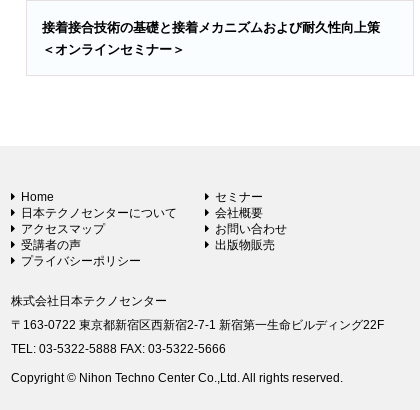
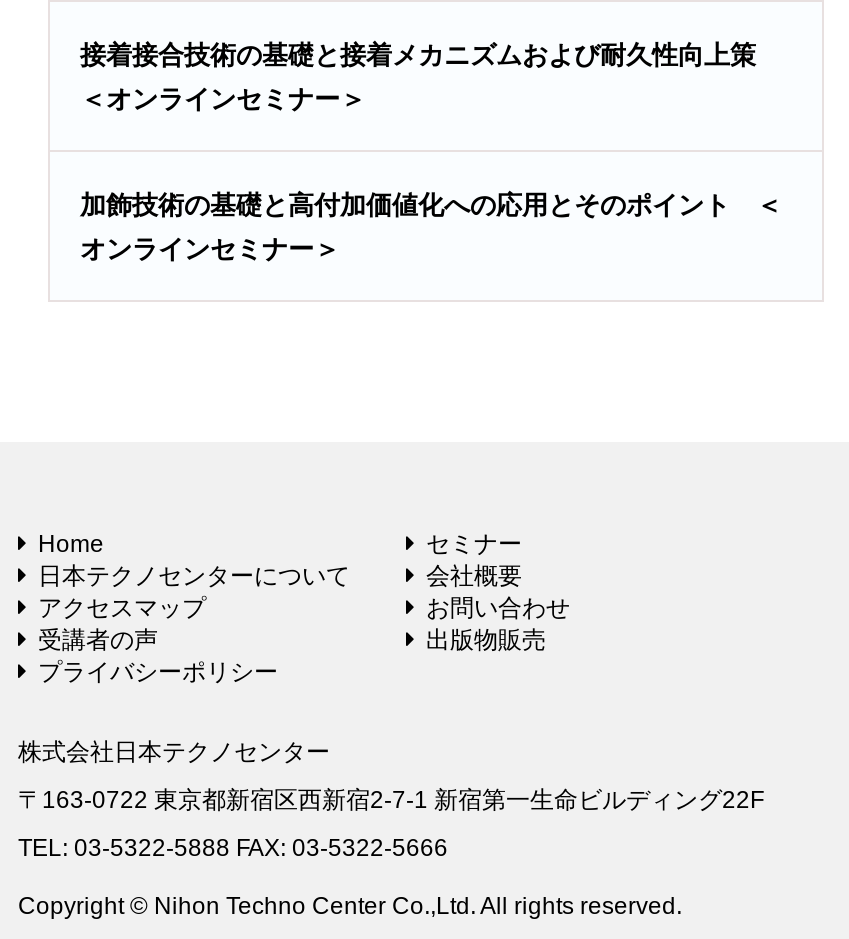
none -> [80,189,782,263] 加飾技術の基礎と高付加価値化への応用とそのポイント ＜ | オンラインセミナー＞

